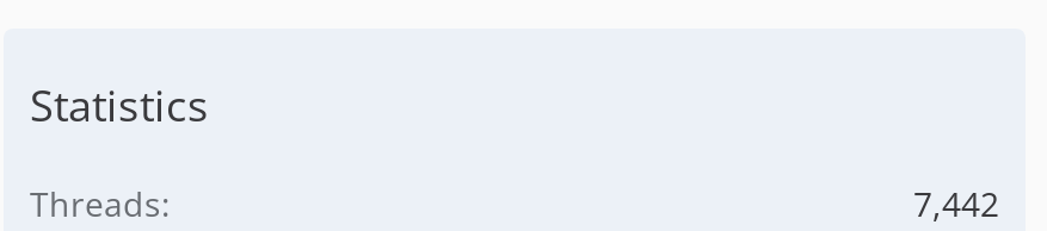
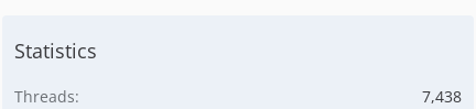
[913,181,999,226] 7,442 -> [422,86,462,107] 7,438

